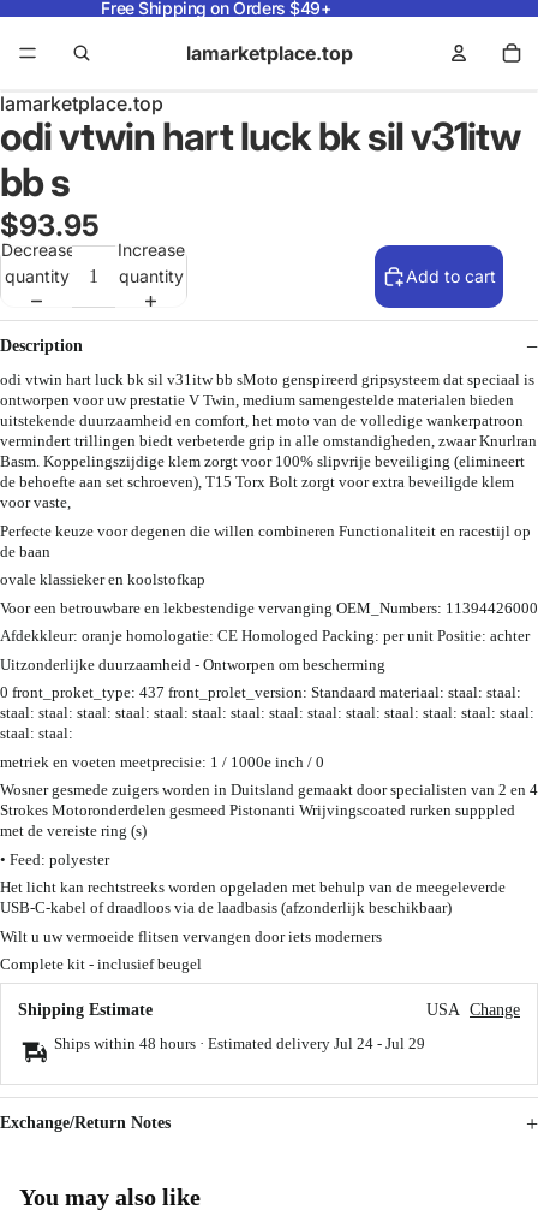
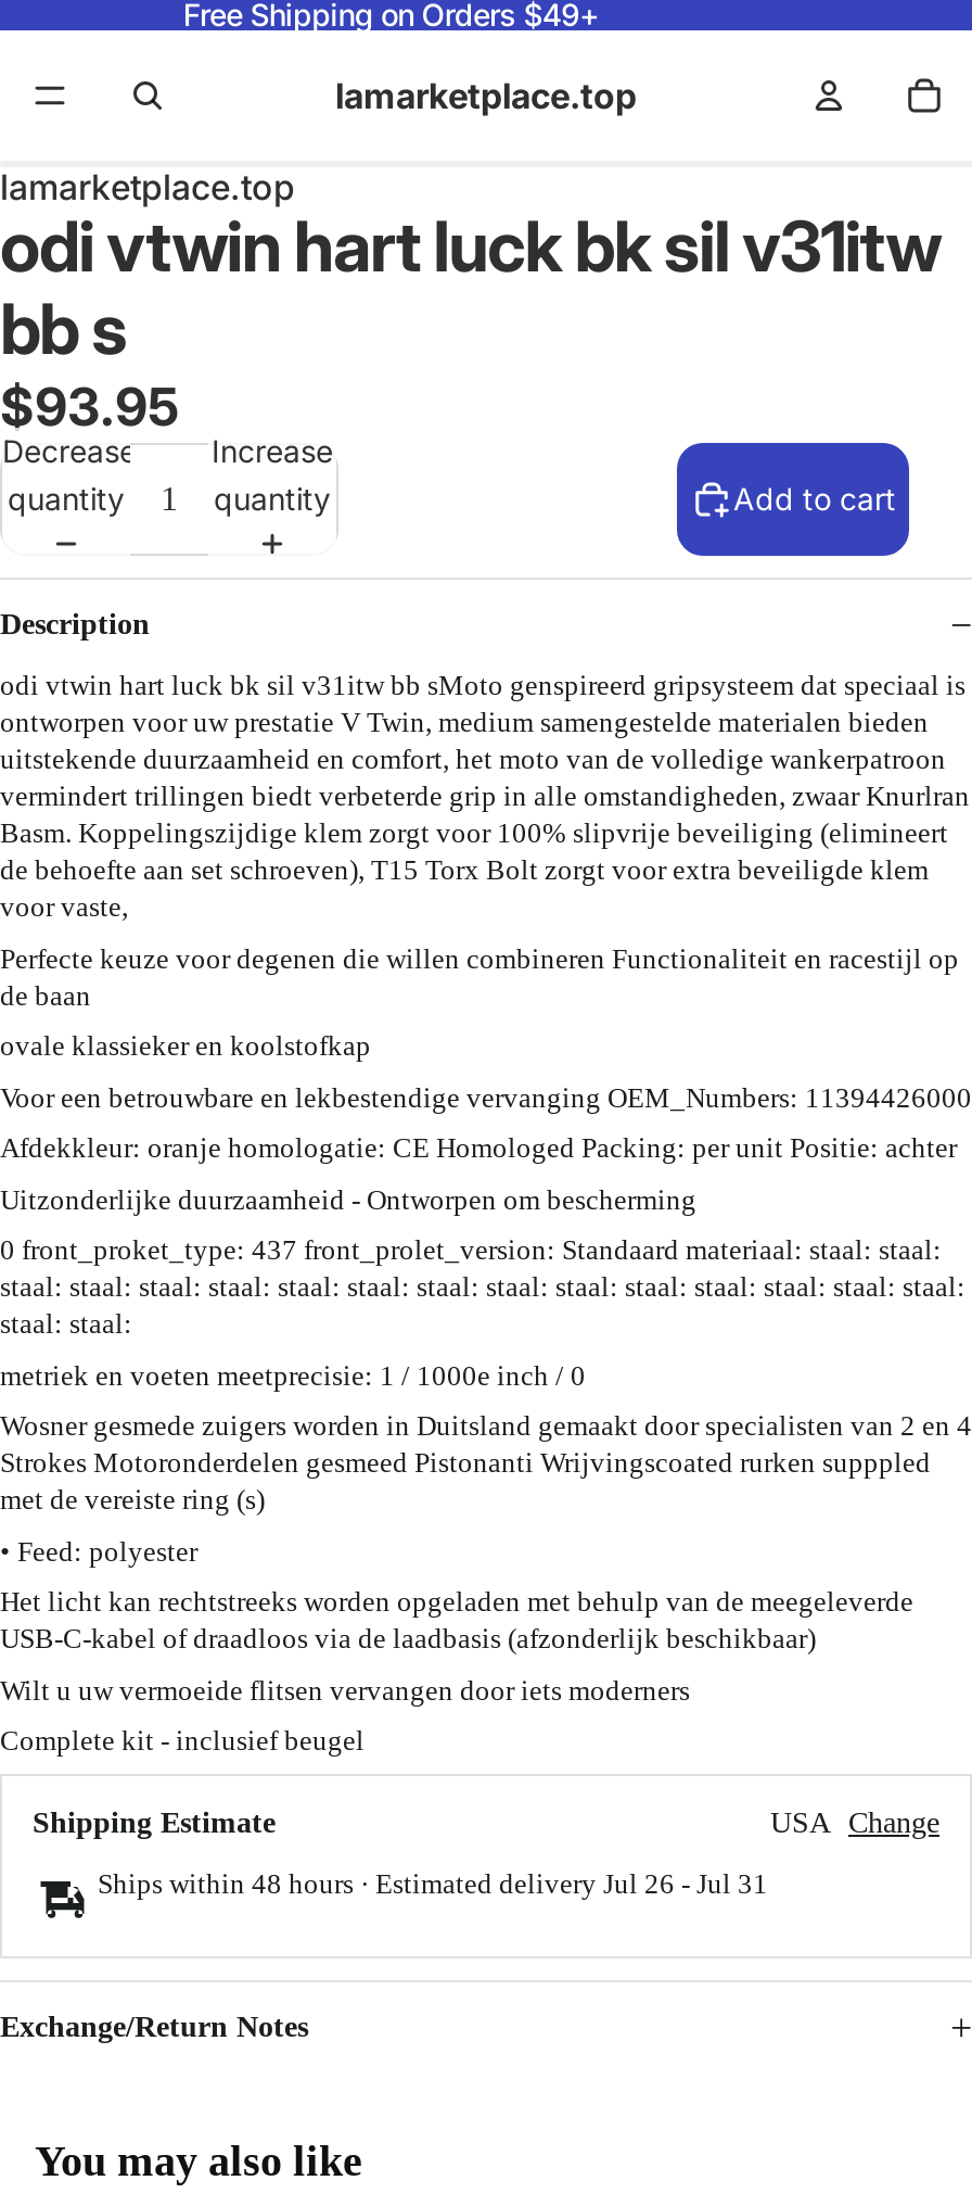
[54,1034,425,1052] Ships within 48 hours · Estimated delivery Jul 24 - Jul 29 -> [98,1866,768,1899] Ships within 48 hours · Estimated delivery Jul 26 - Jul 31

